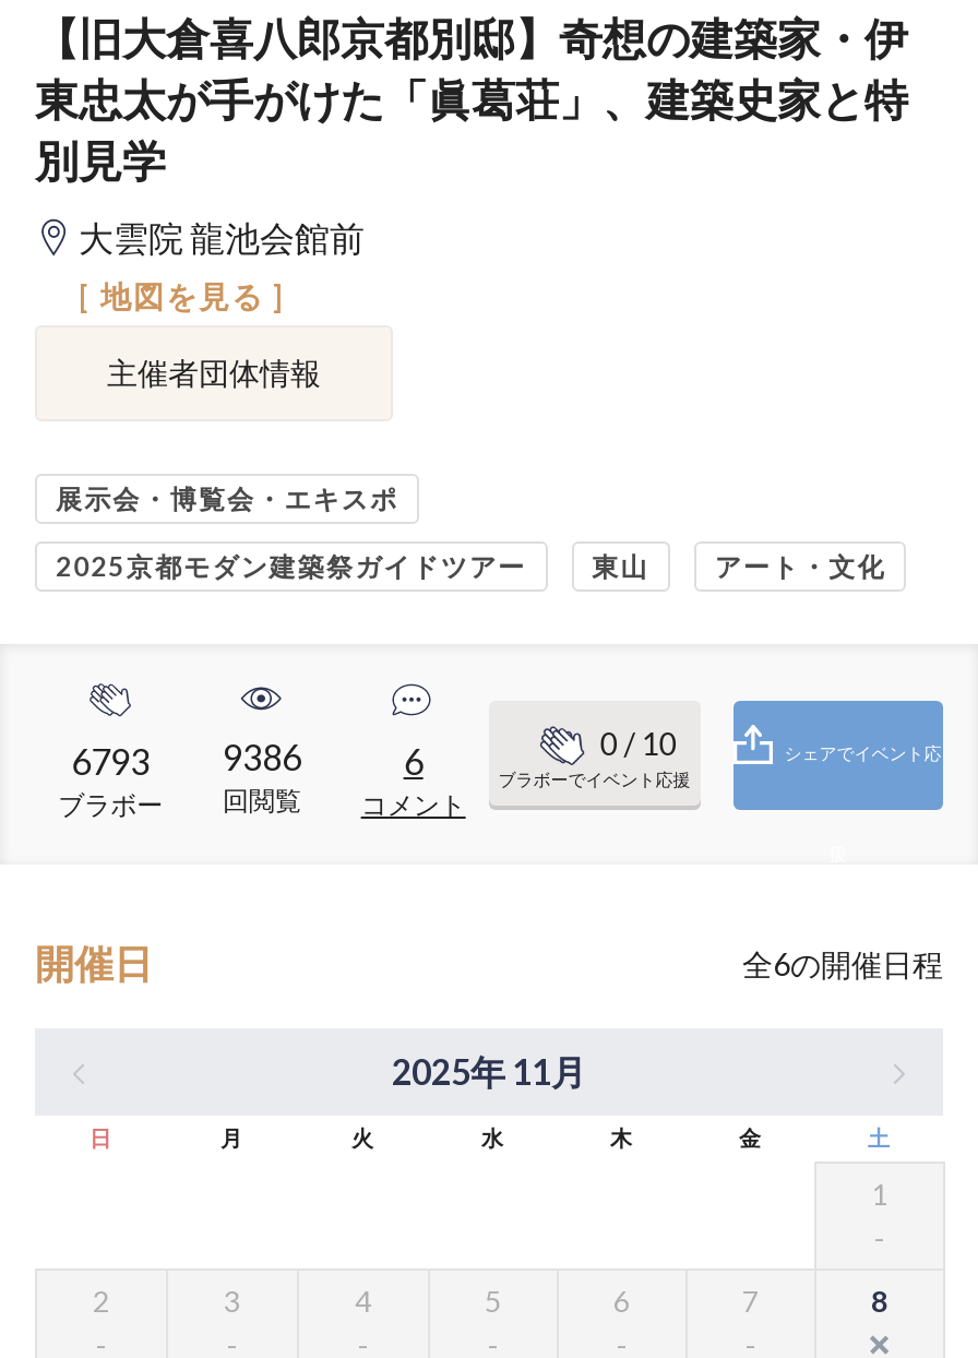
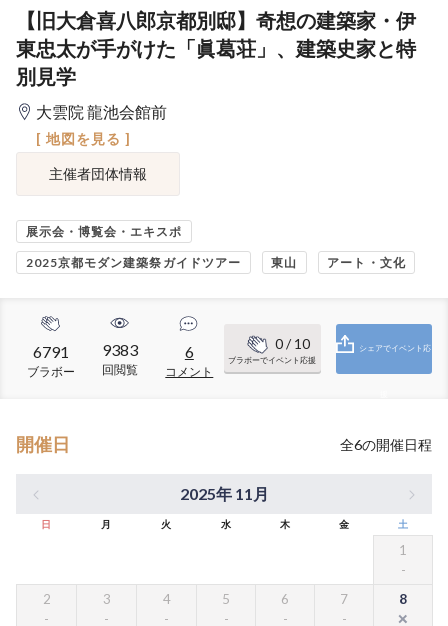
[71,739,150,781] 6793 -> [33,341,69,360] 6791
[223,736,301,777] 9386 -> [102,340,138,359] 9383

